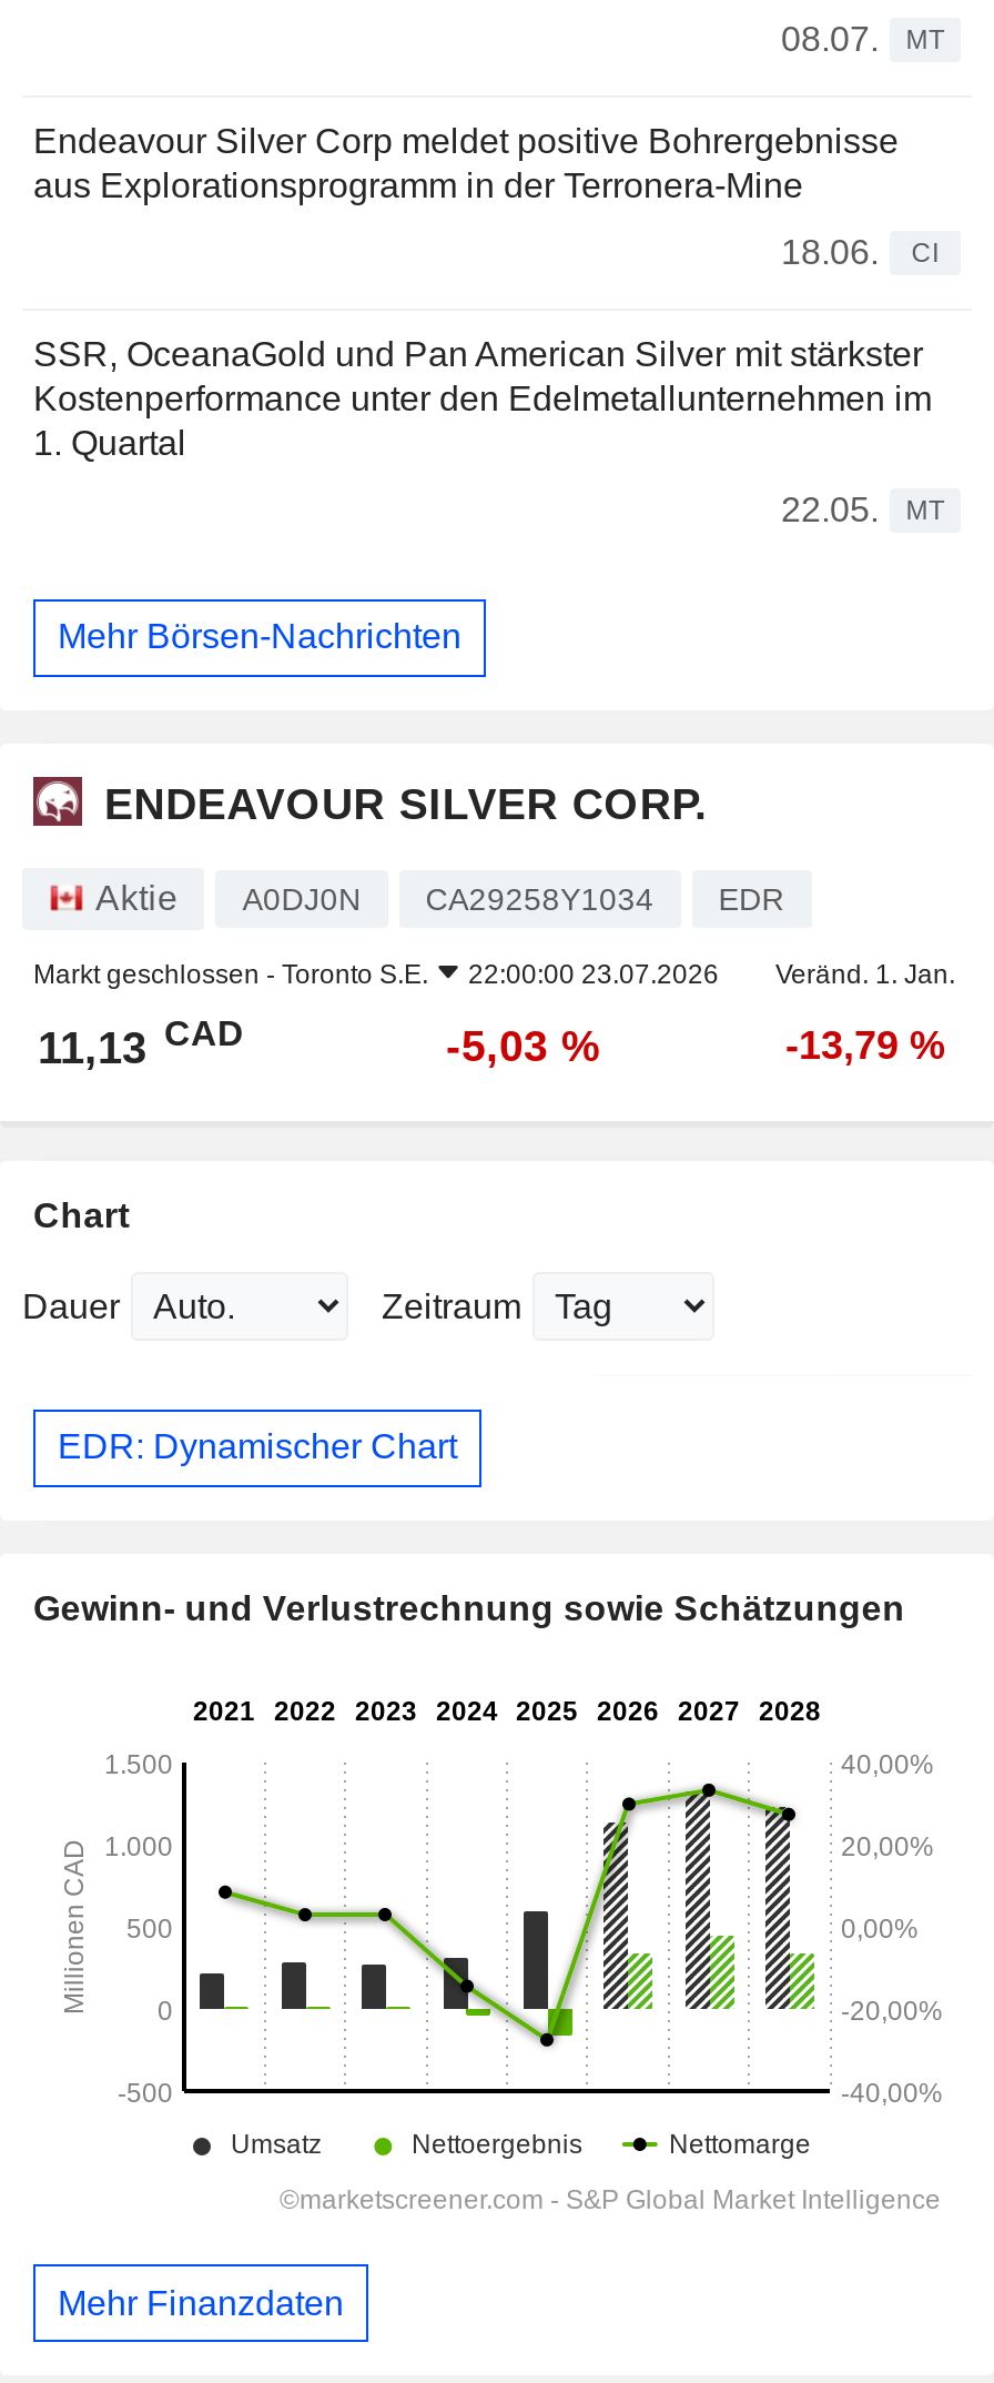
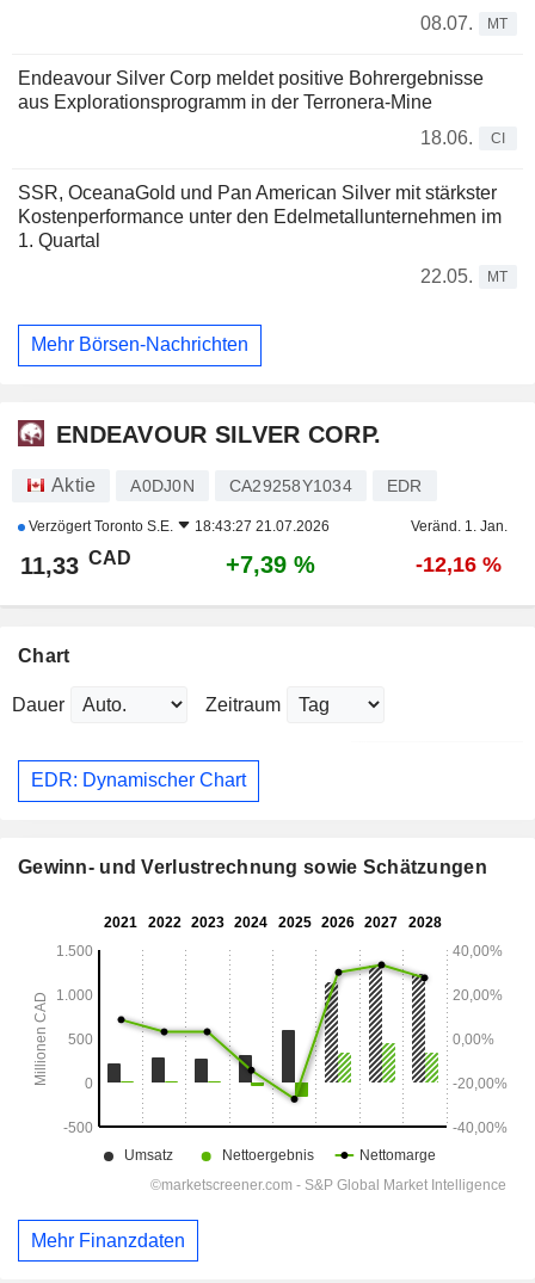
[33,959,719,990] Markt geschlossen - Toronto S.E. | 22:00:00 23.07.2026 -> [25,518,330,534] Verzögert Toronto S.E. | 18:43:27 21.07.2026
[38,1015,244,1072] 11,13 CAD -> [20,548,131,579] 11,33 CAD
[446,1021,601,1070] -5,03 % -> [226,551,315,577] +7,39 %
[785,1023,945,1067] -13,79 % -> [416,552,502,576] -12,16 %

